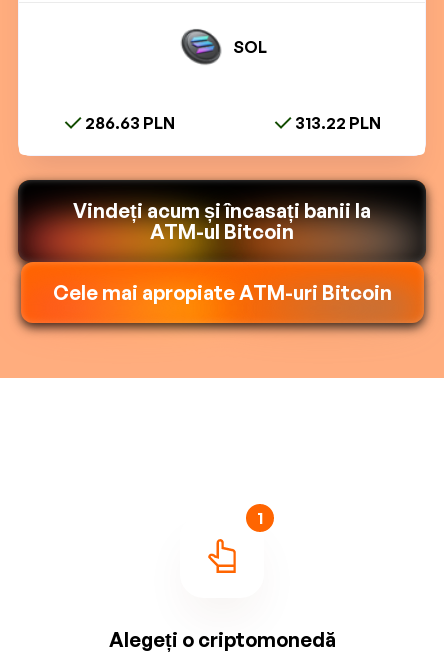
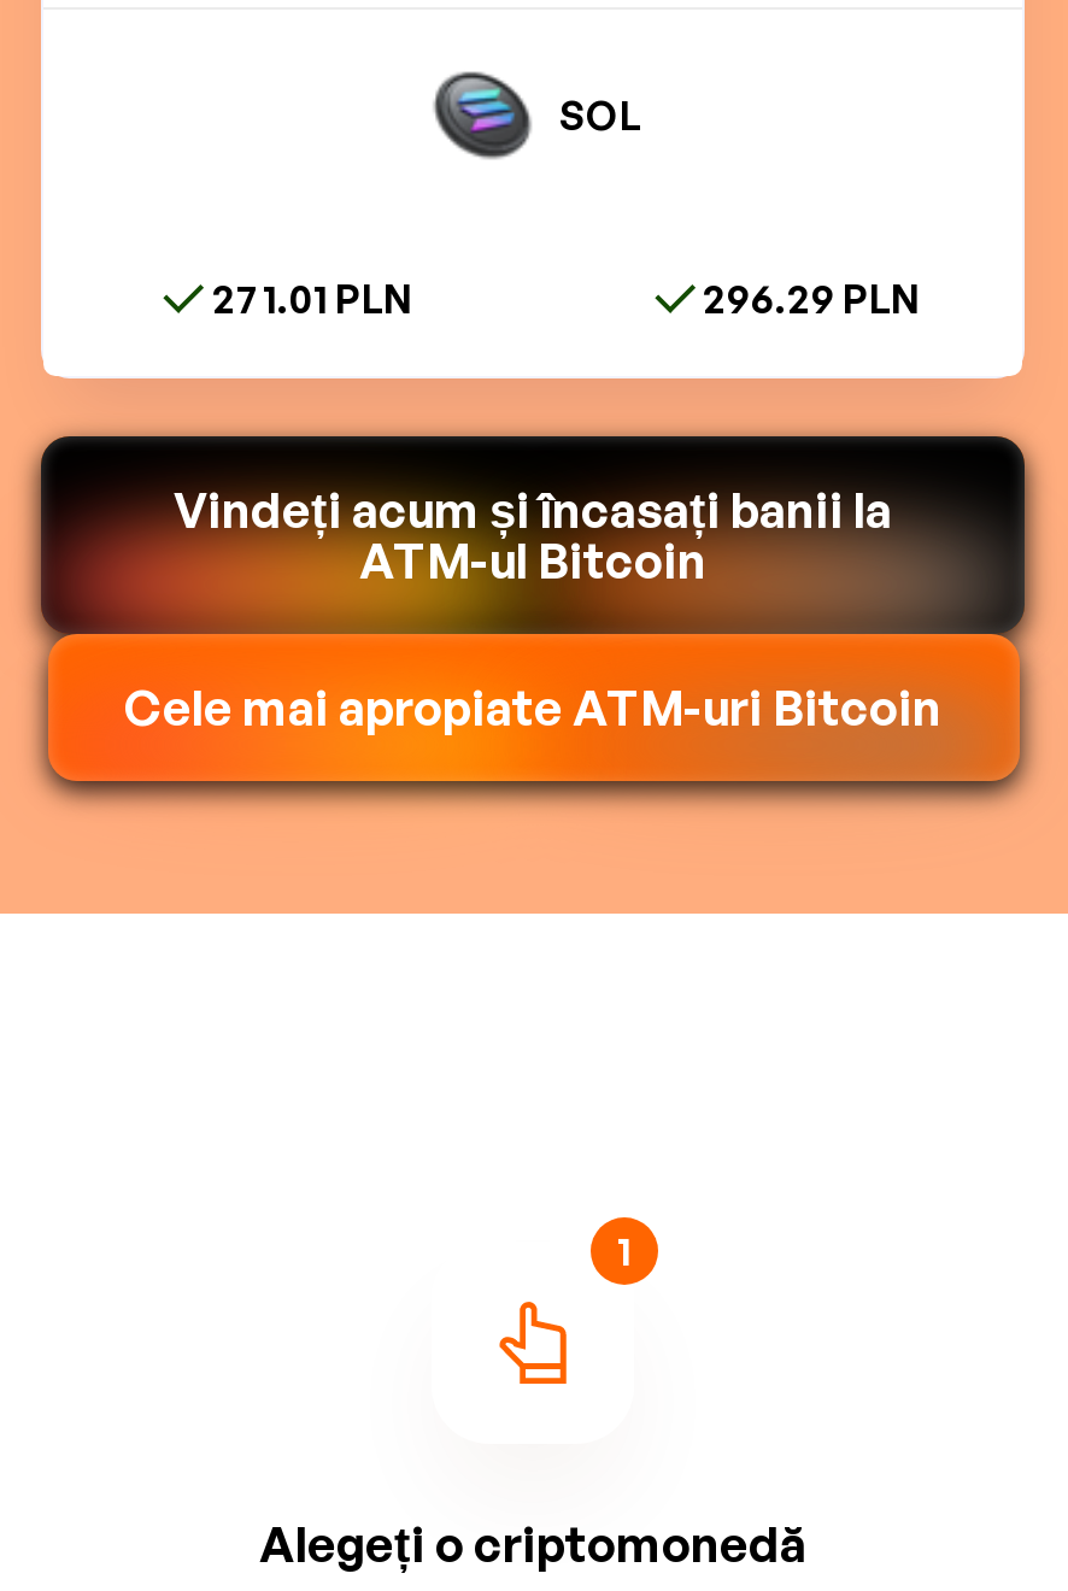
[85,113,175,133] 286.63 PLN -> [212,275,412,323] 271.01 PLN
[294,113,380,133] 313.22 PLN -> [703,275,920,323] 296.29 PLN

